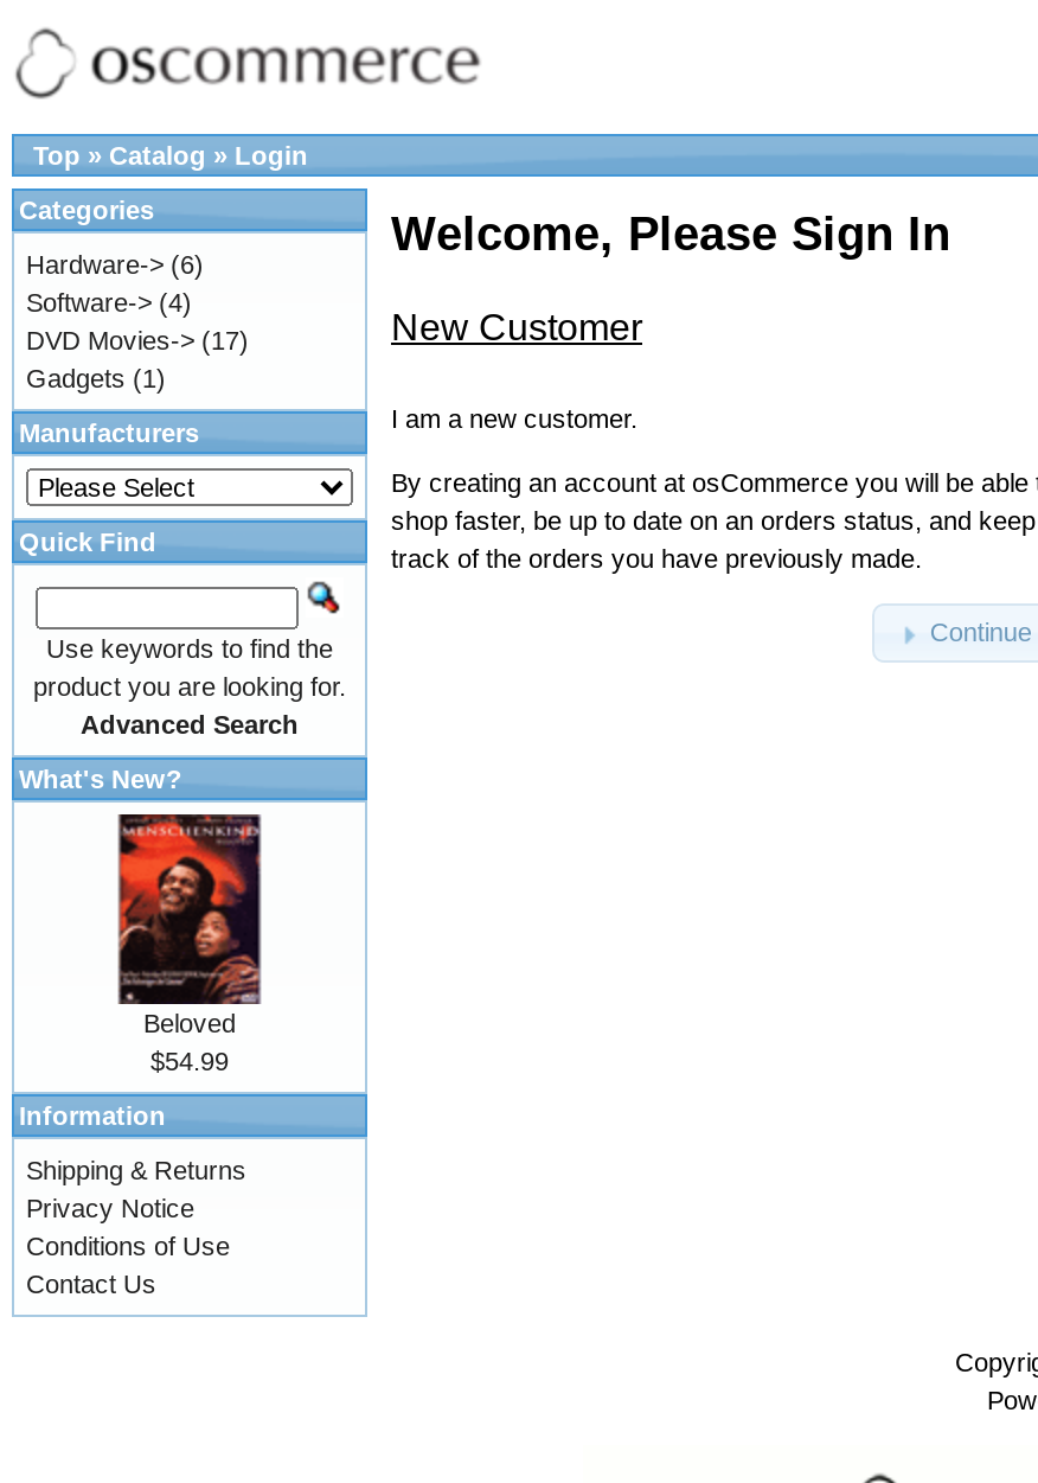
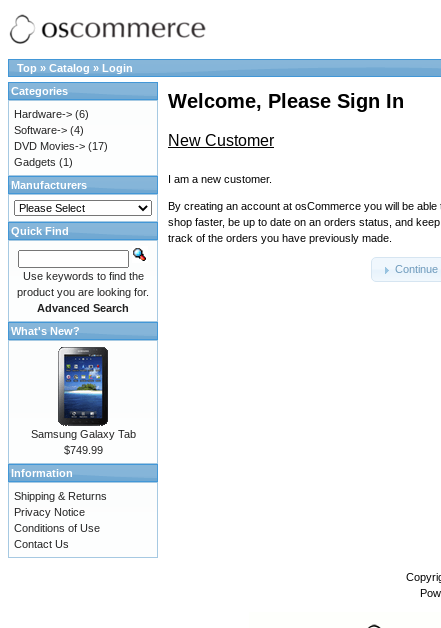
[116,812,263,1075] [image] | Beloved | $54.99 -> [30,346,135,456] [image] | Samsung Galaxy Tab | $749.99

